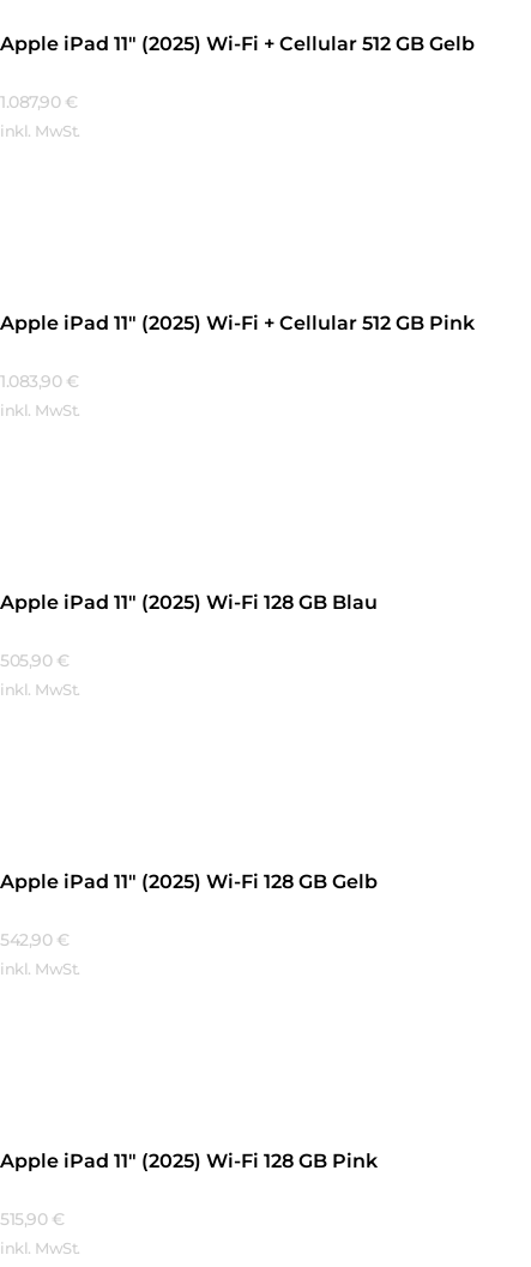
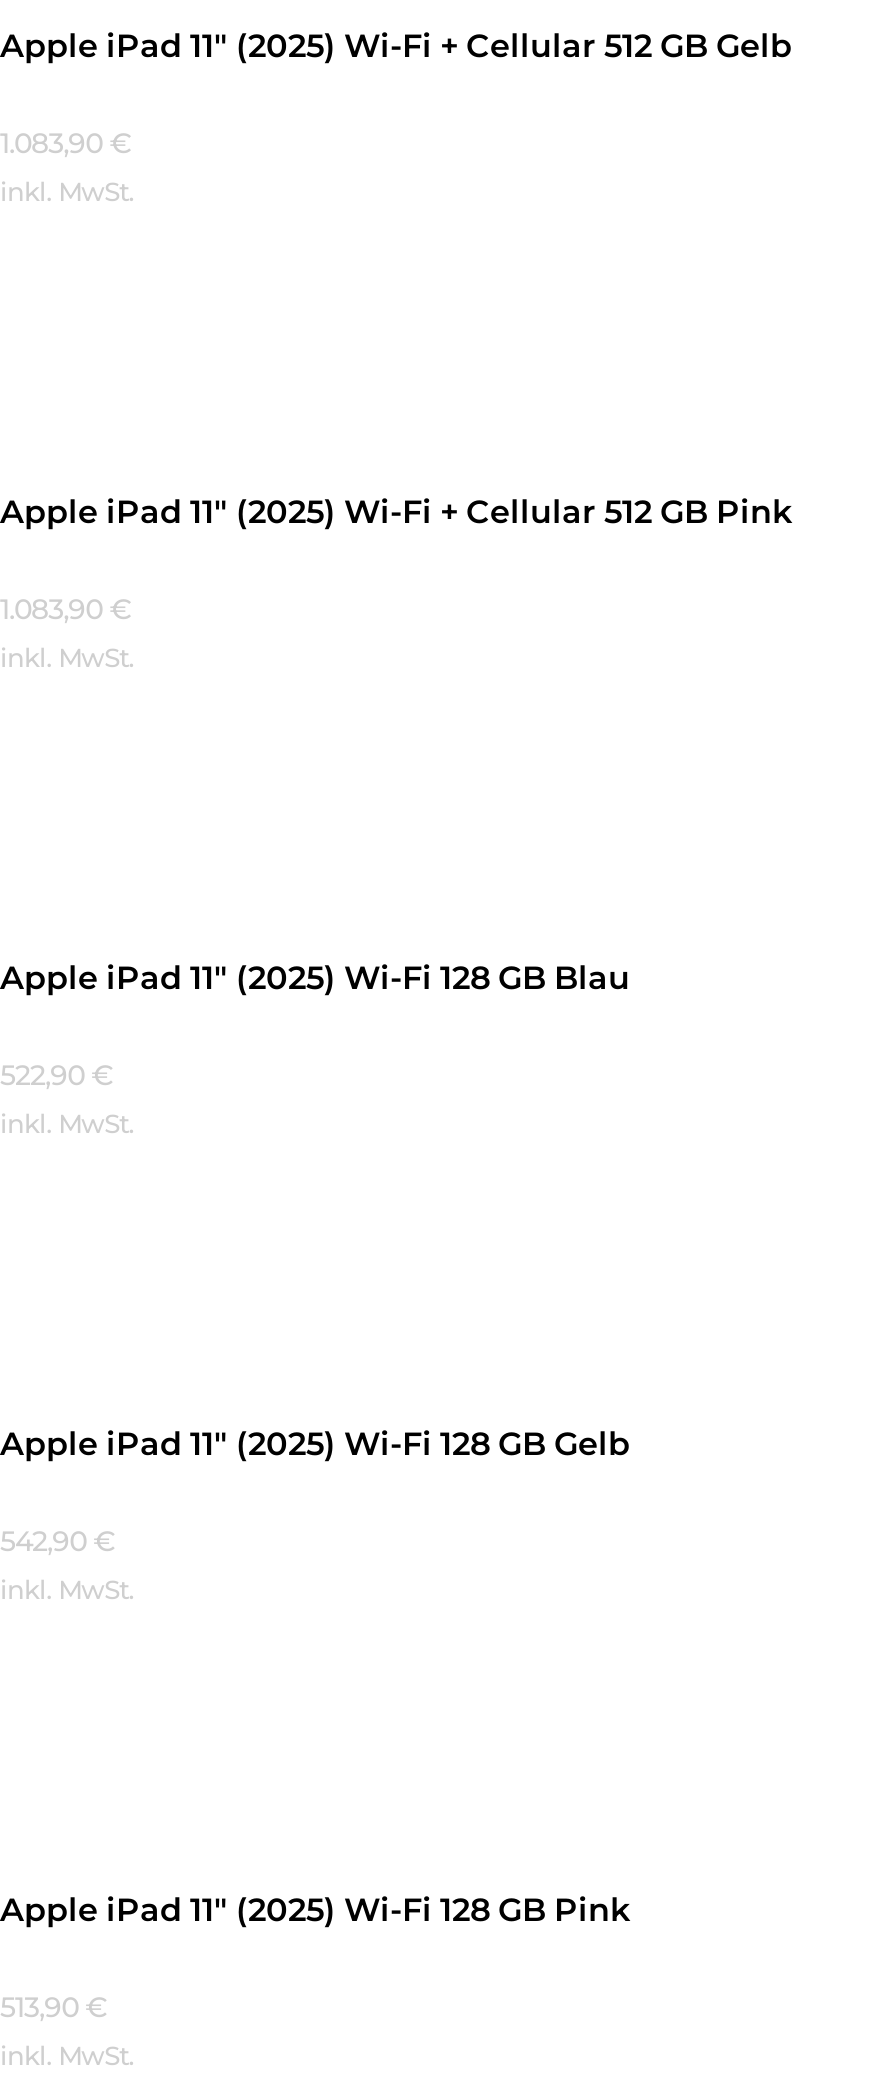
[0,91,77,113] 1.087,90 € -> [0,125,130,161] 1.083,90 €
[0,650,69,671] 505,90 € -> [0,1057,112,1093] 522,90 €
[0,1208,64,1229] 515,90 € -> [0,1988,106,2024] 513,90 €

